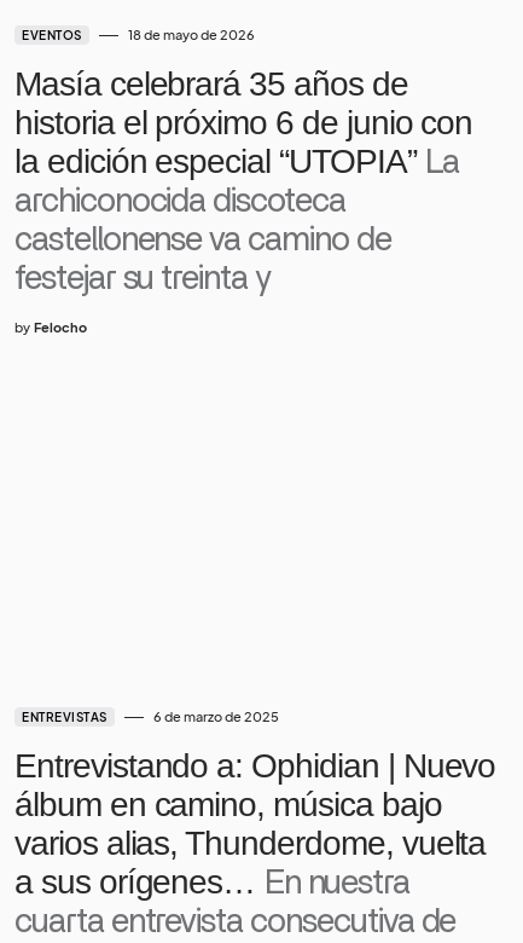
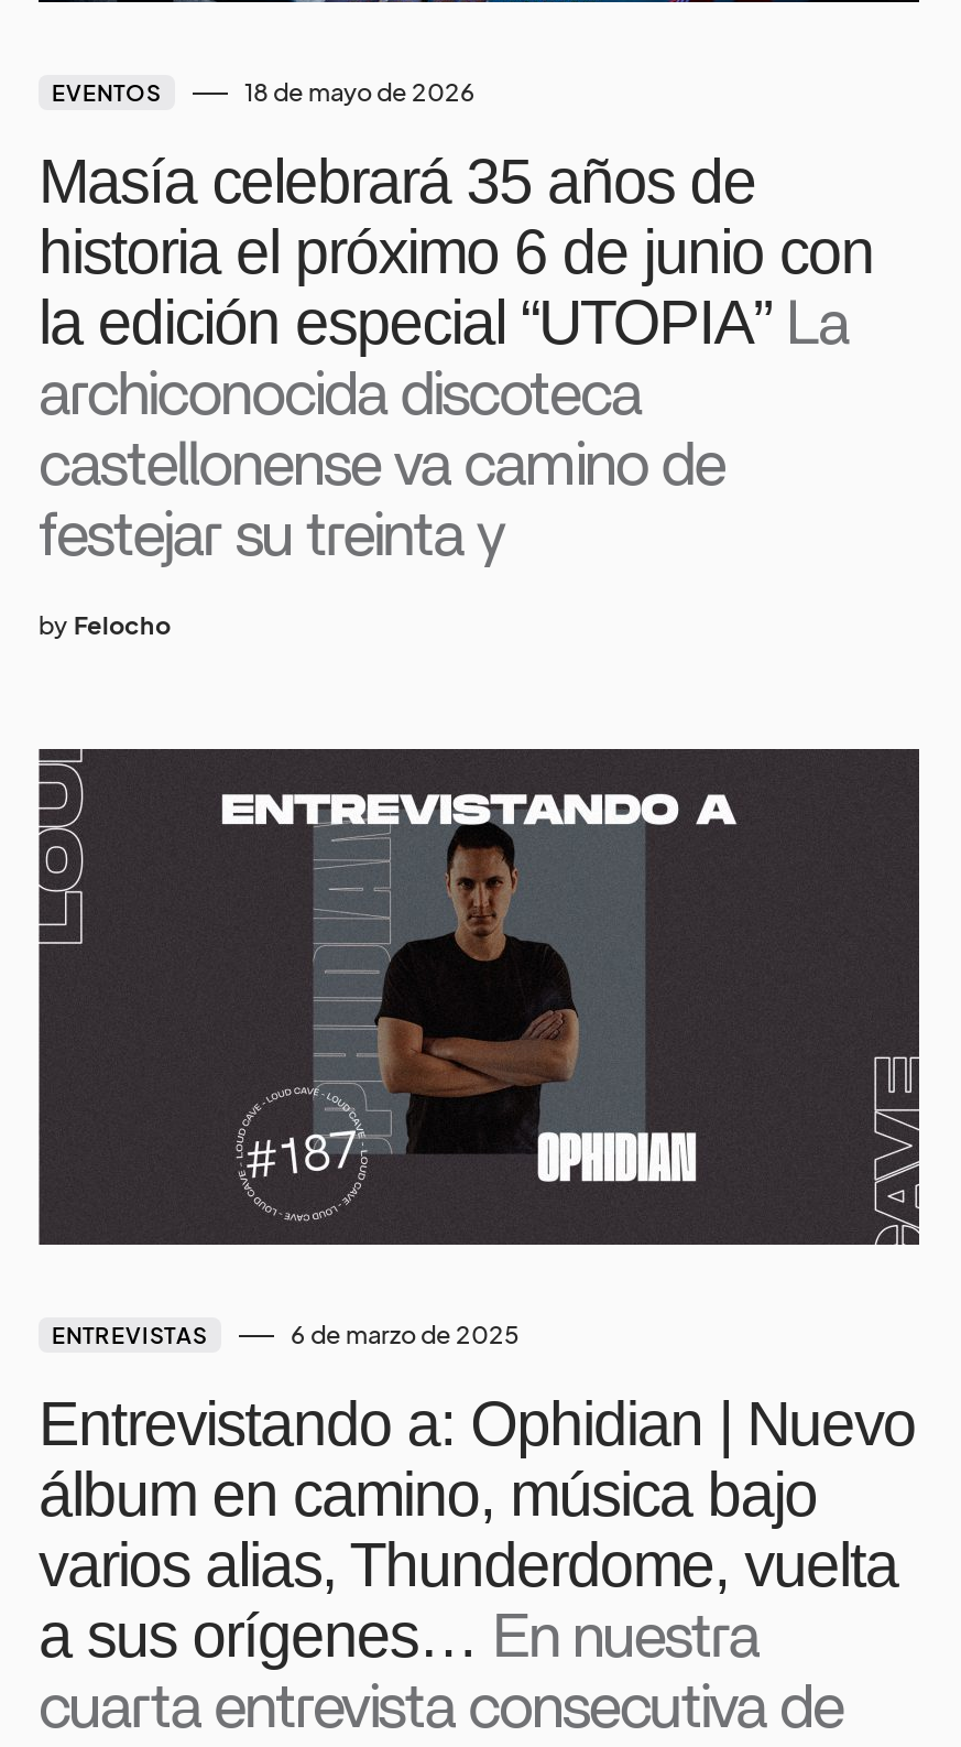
none -> [36,747,921,1247] [image]

